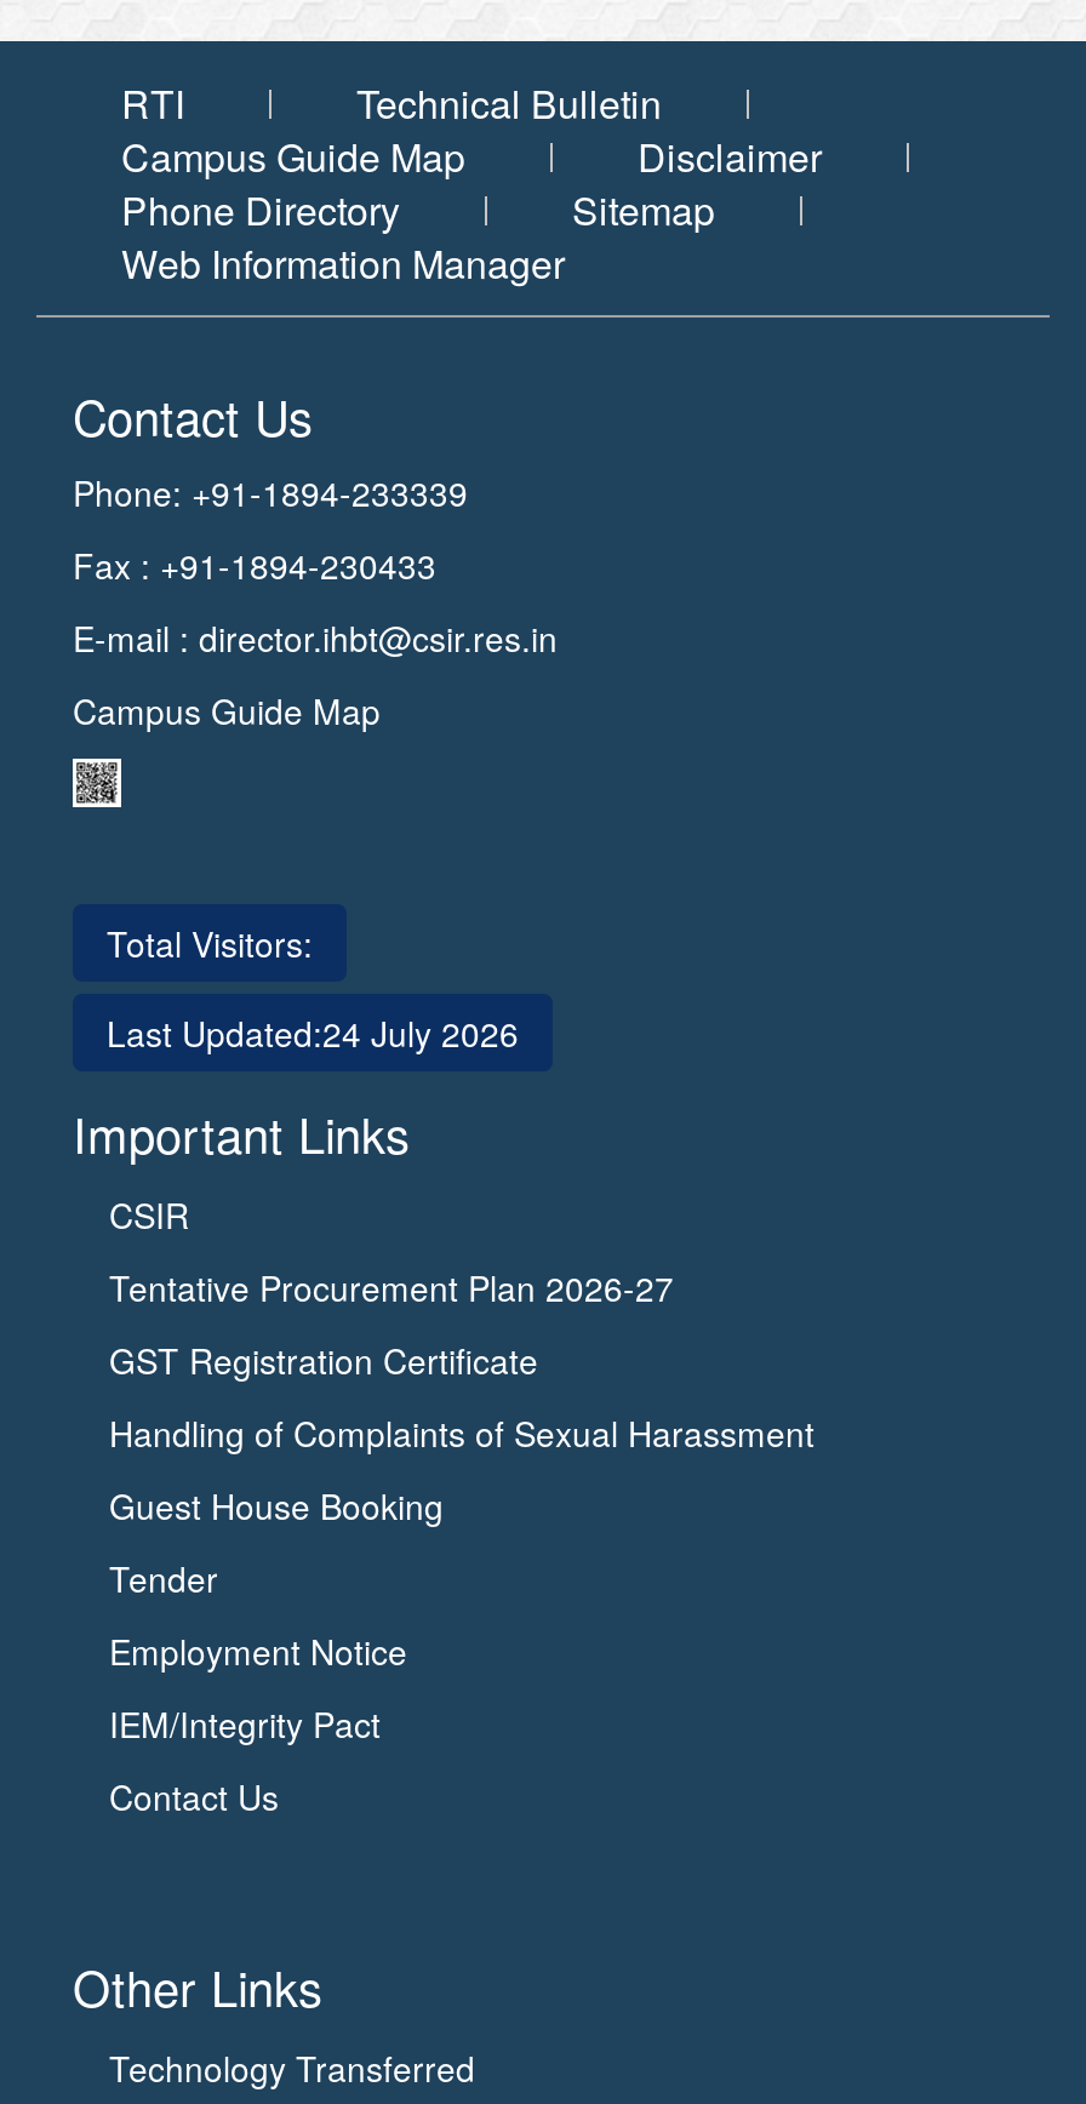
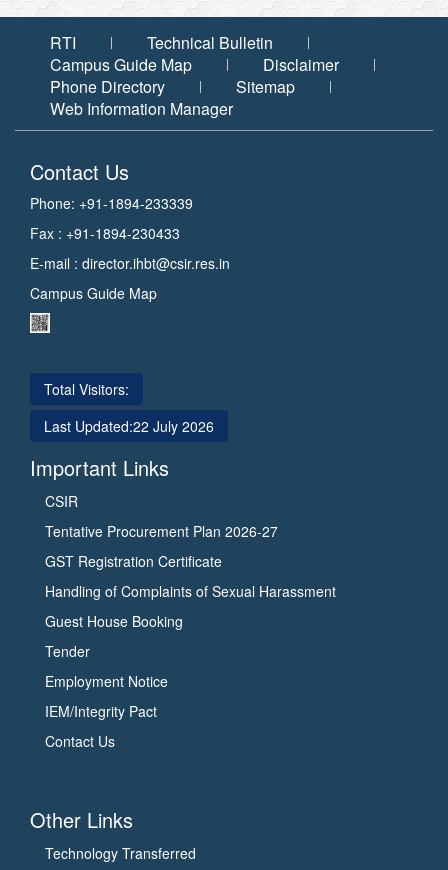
[107,1008,519,1056] Last Updated:24 July 2026 -> [44,416,214,436] Last Updated:22 July 2026

